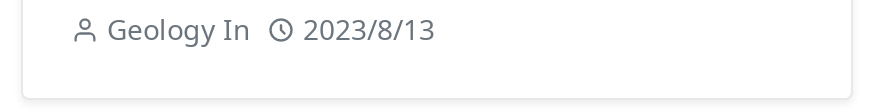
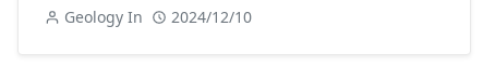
[107,10,435,48] Geology In 2023/8/13 -> [64,7,252,27] Geology In 2024/12/10

